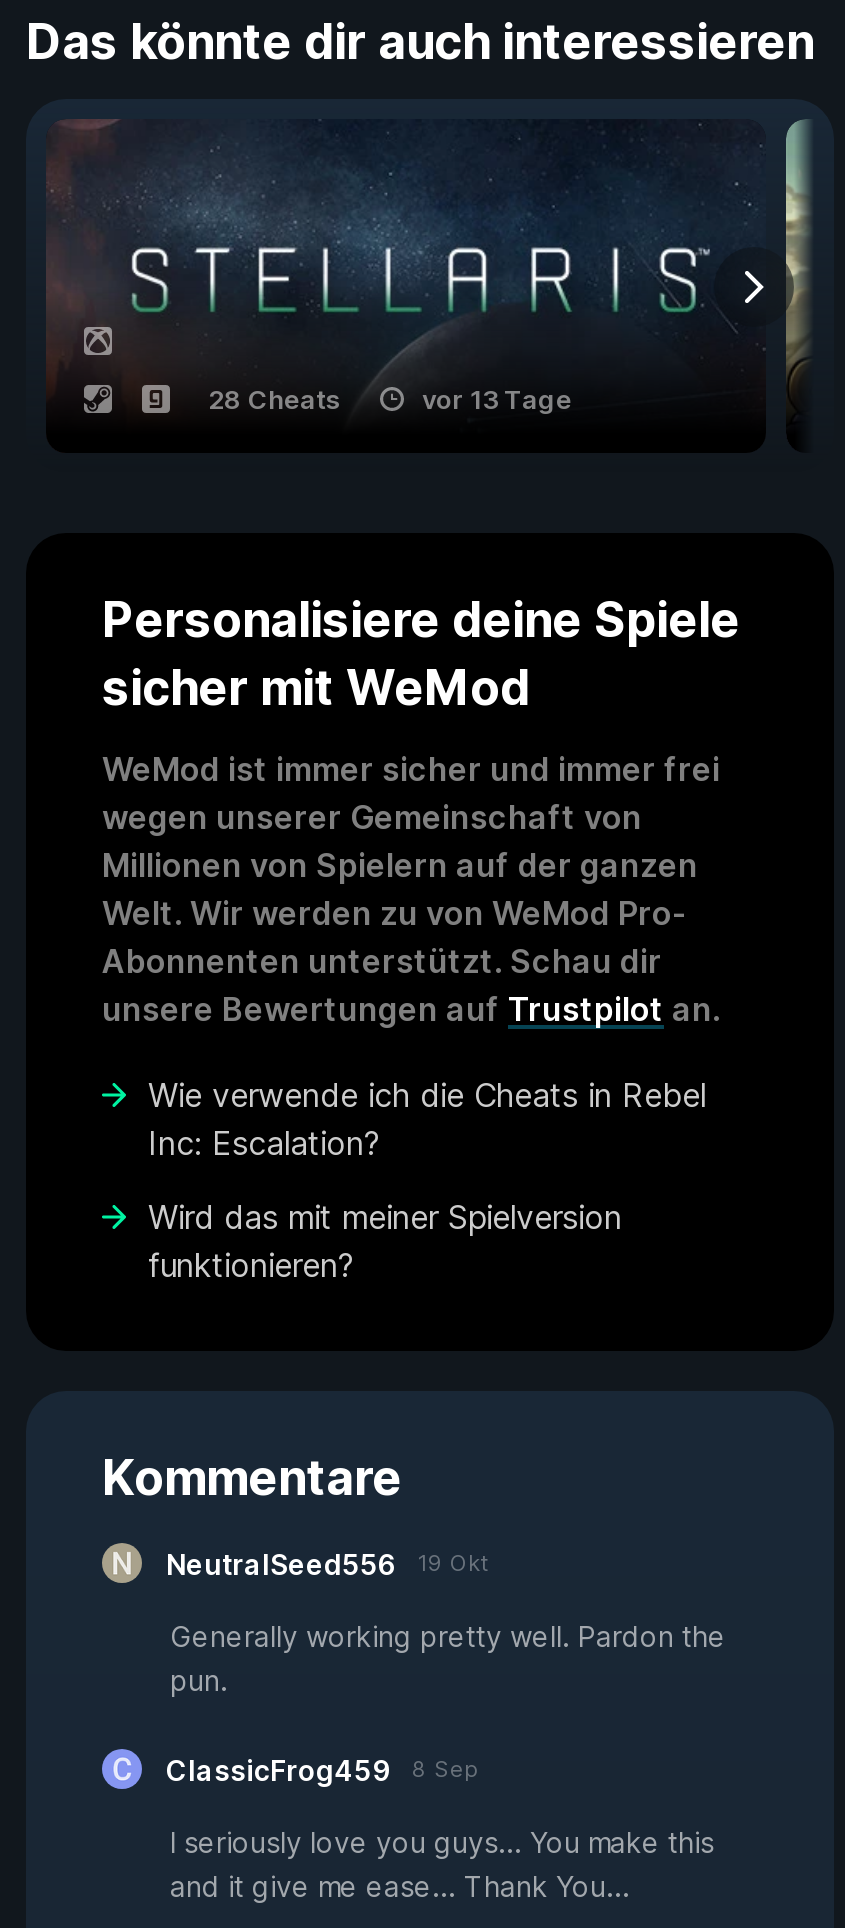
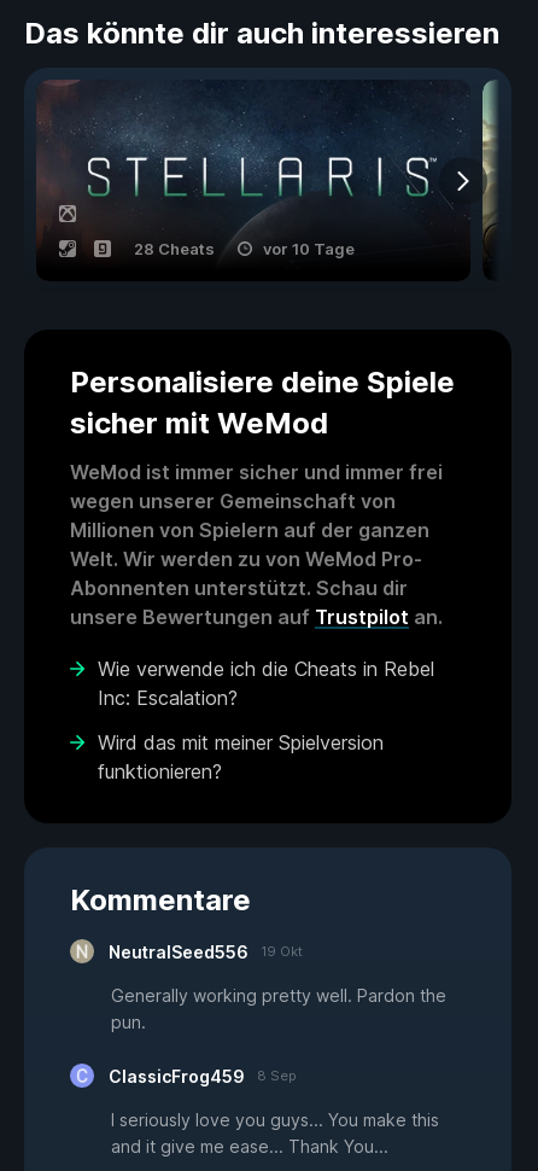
[422,384,572,416] vor 13 Tage -> [263,240,355,259] vor 10 Tage

